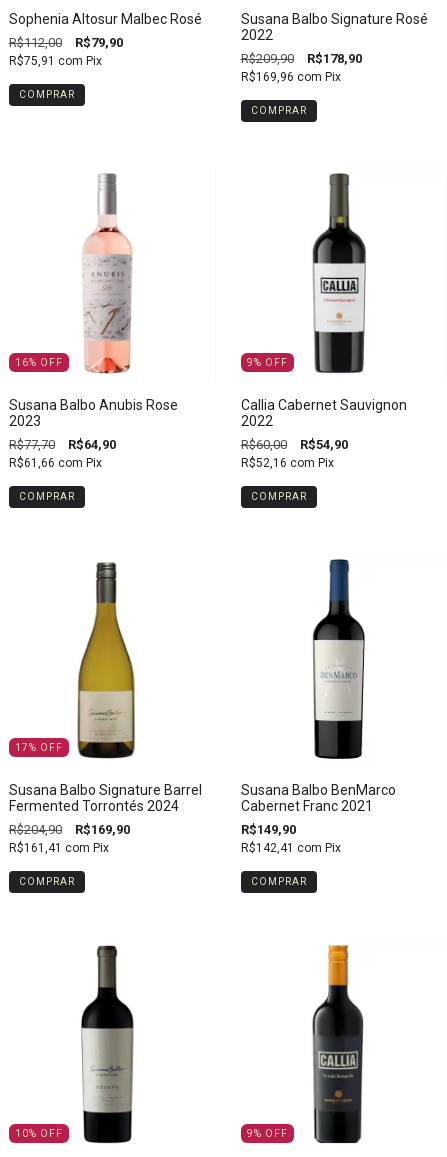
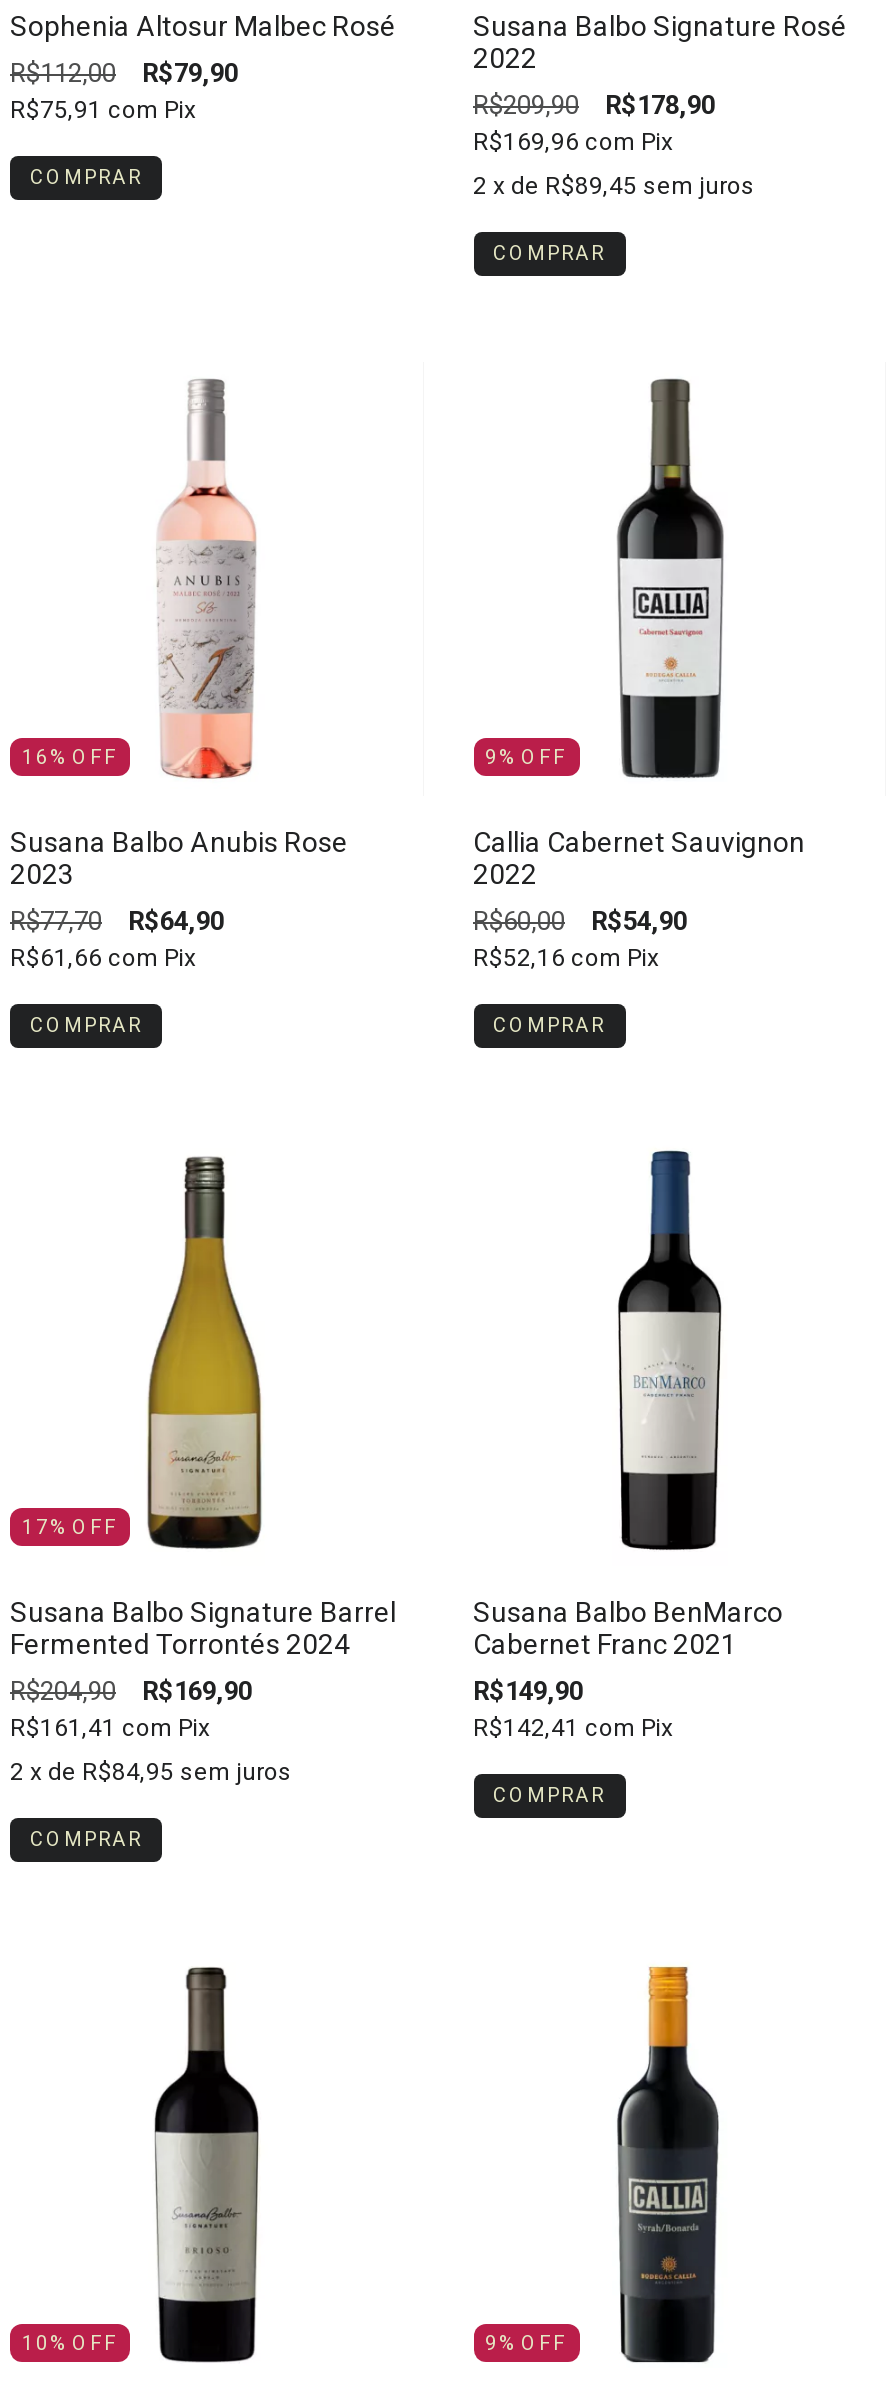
none -> [473,172,755,200] 2 x de R$89,45 sem juros
none -> [10,1758,292,1786] 2 x de R$84,95 sem juros

